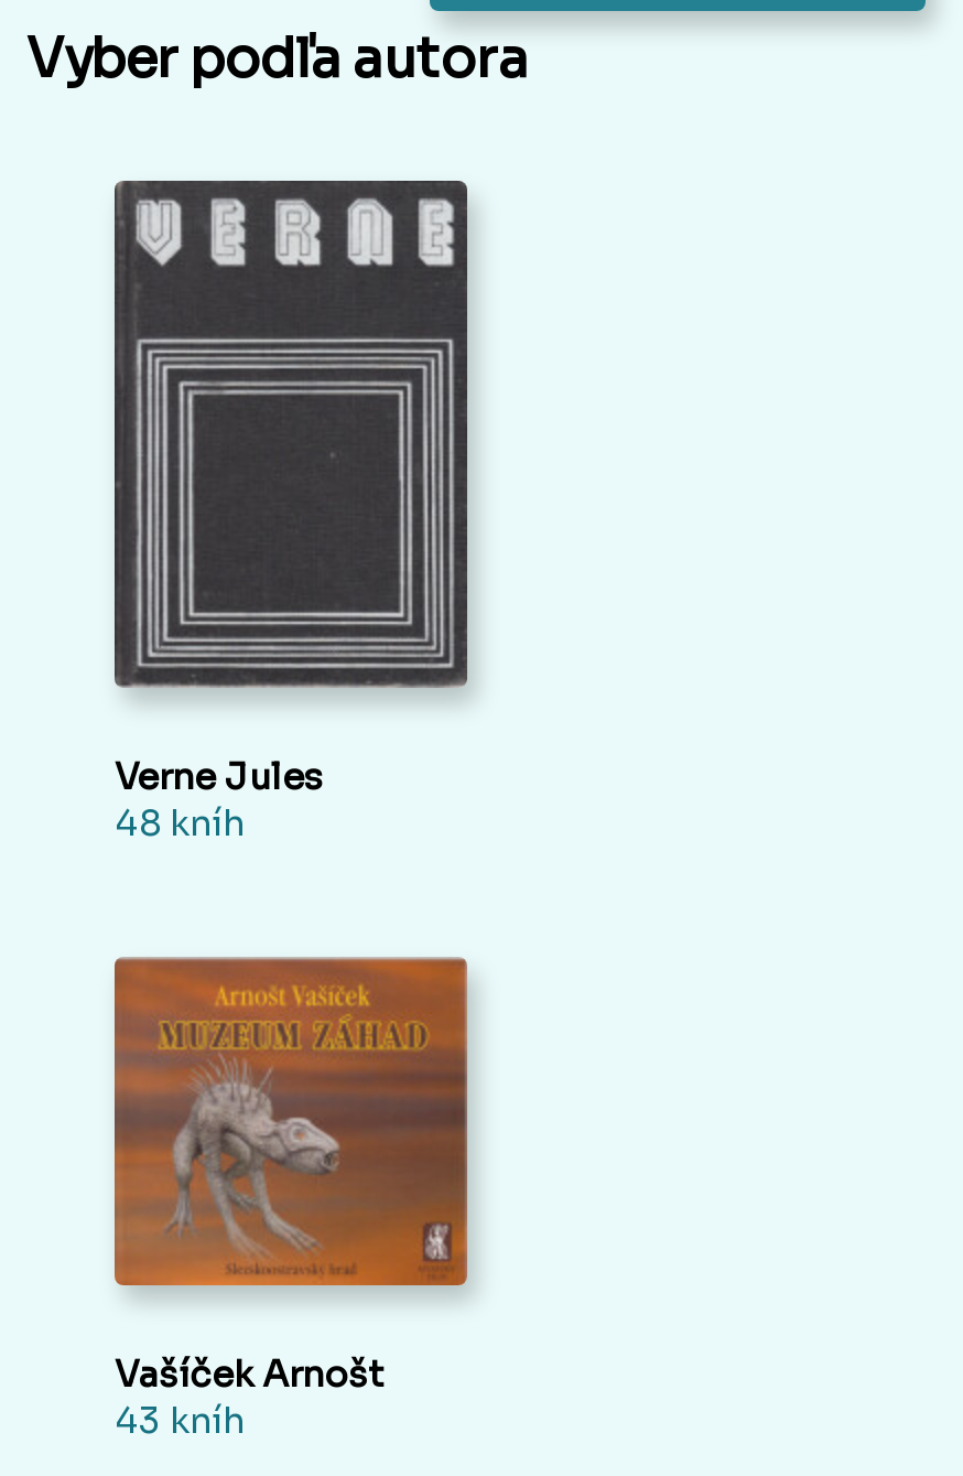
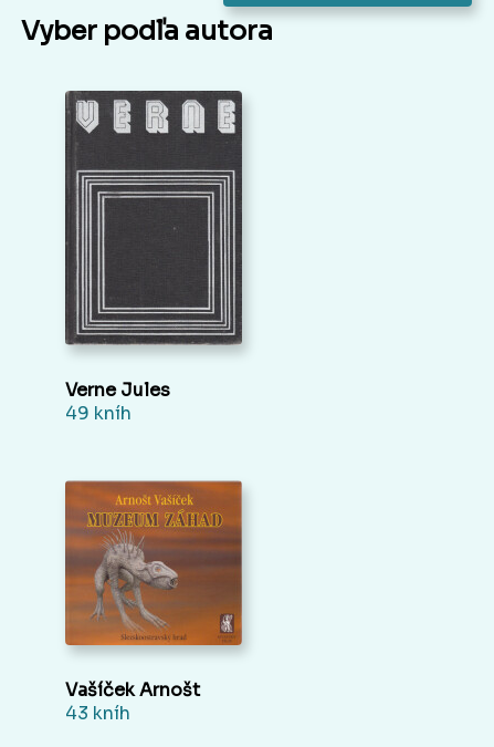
[115,800,245,846] 48 kníh -> [65,402,132,425] 49 kníh

